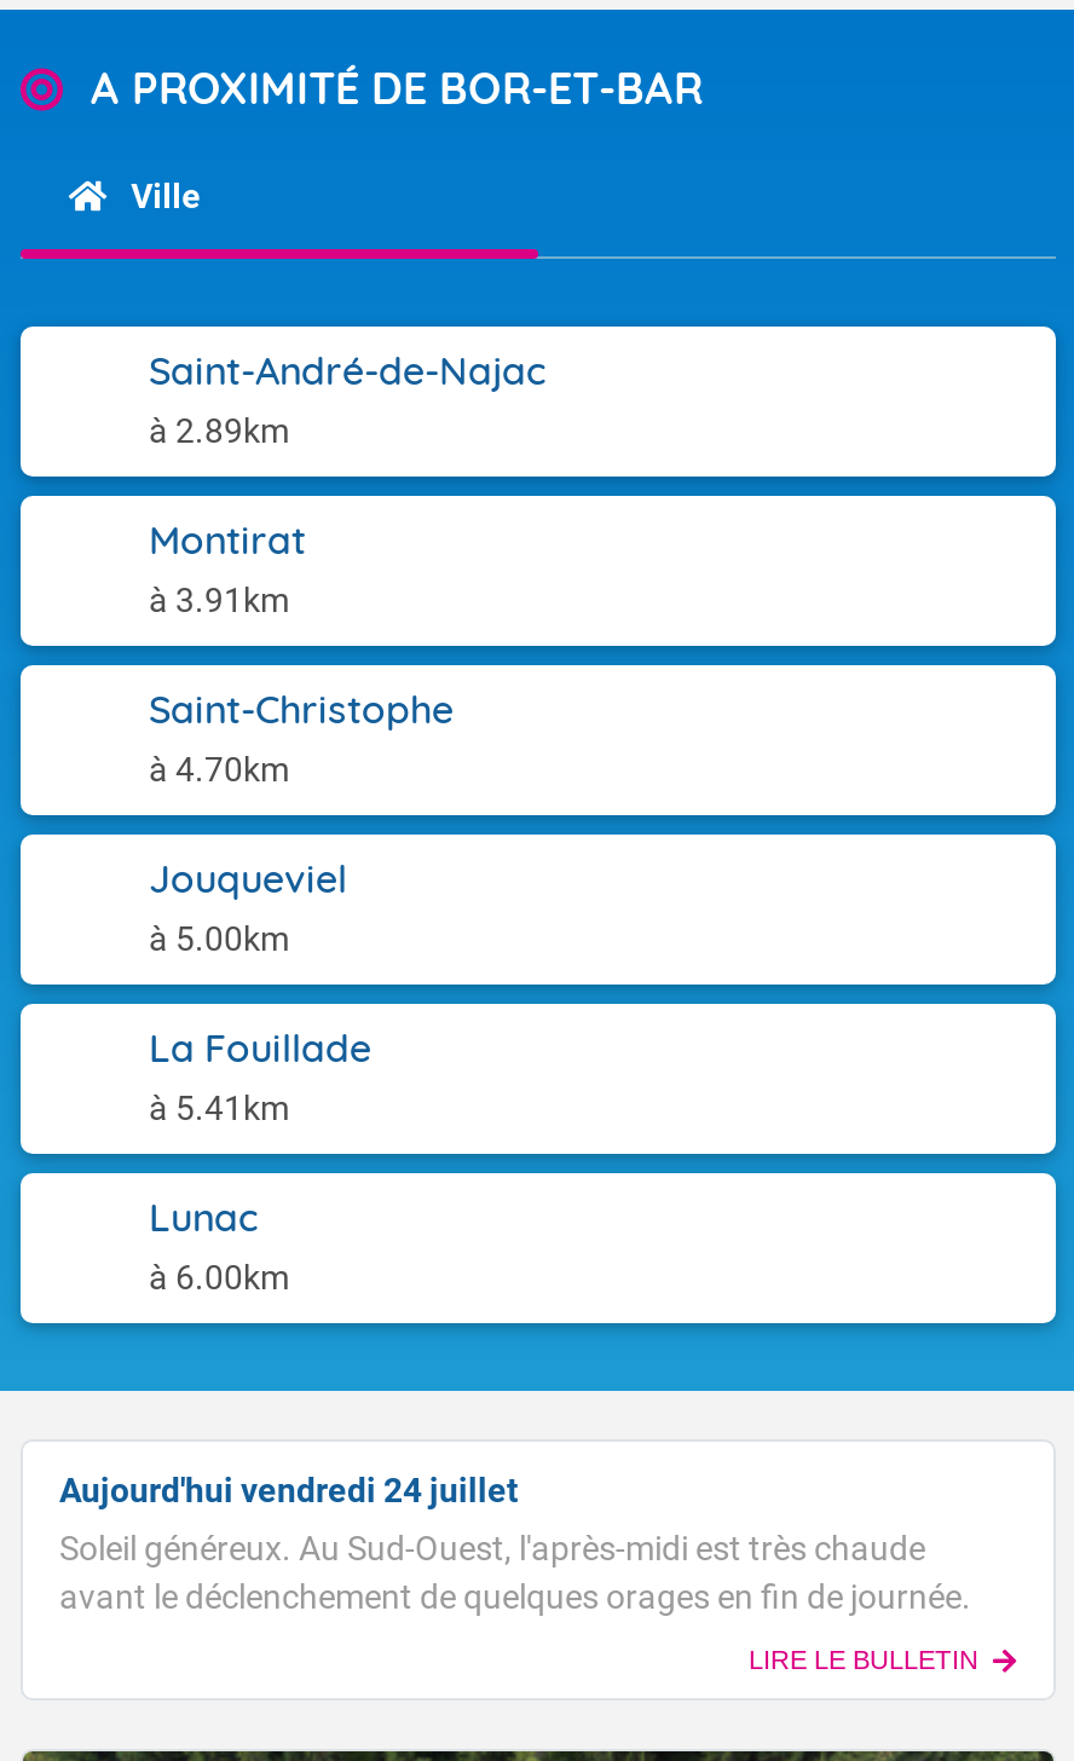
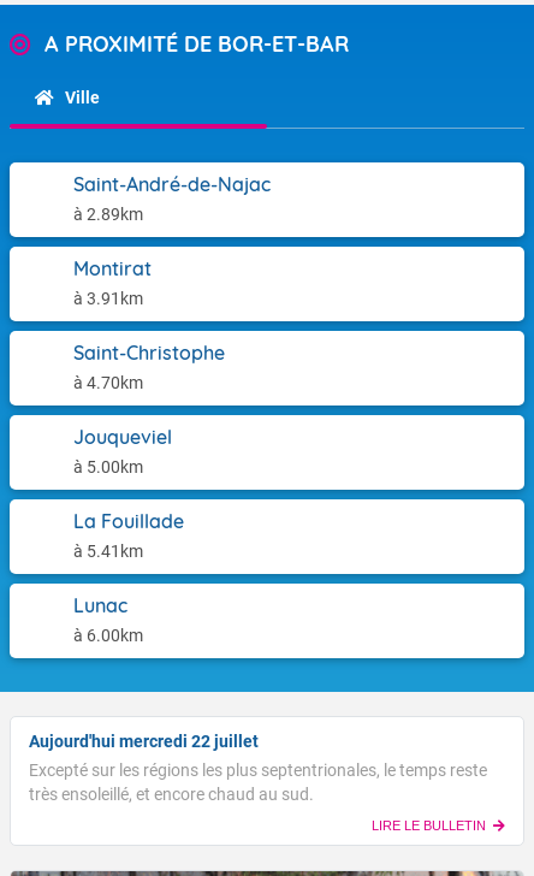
[59,1471,519,1510] Aujourd'hui vendredi 24 juillet -> [29,732,259,751] Aujourd'hui mercredi 22 juillet
[59,1529,971,1616] Soleil généreux. Au Sud-Ouest, l'après-midi est très chaude | avant le déclenchement de quelques orages en fin de journée. -> [29,761,487,804] Excepté sur les régions les plus septentrionales, le temps reste | très ensoleillé, et encore chaud au sud.

